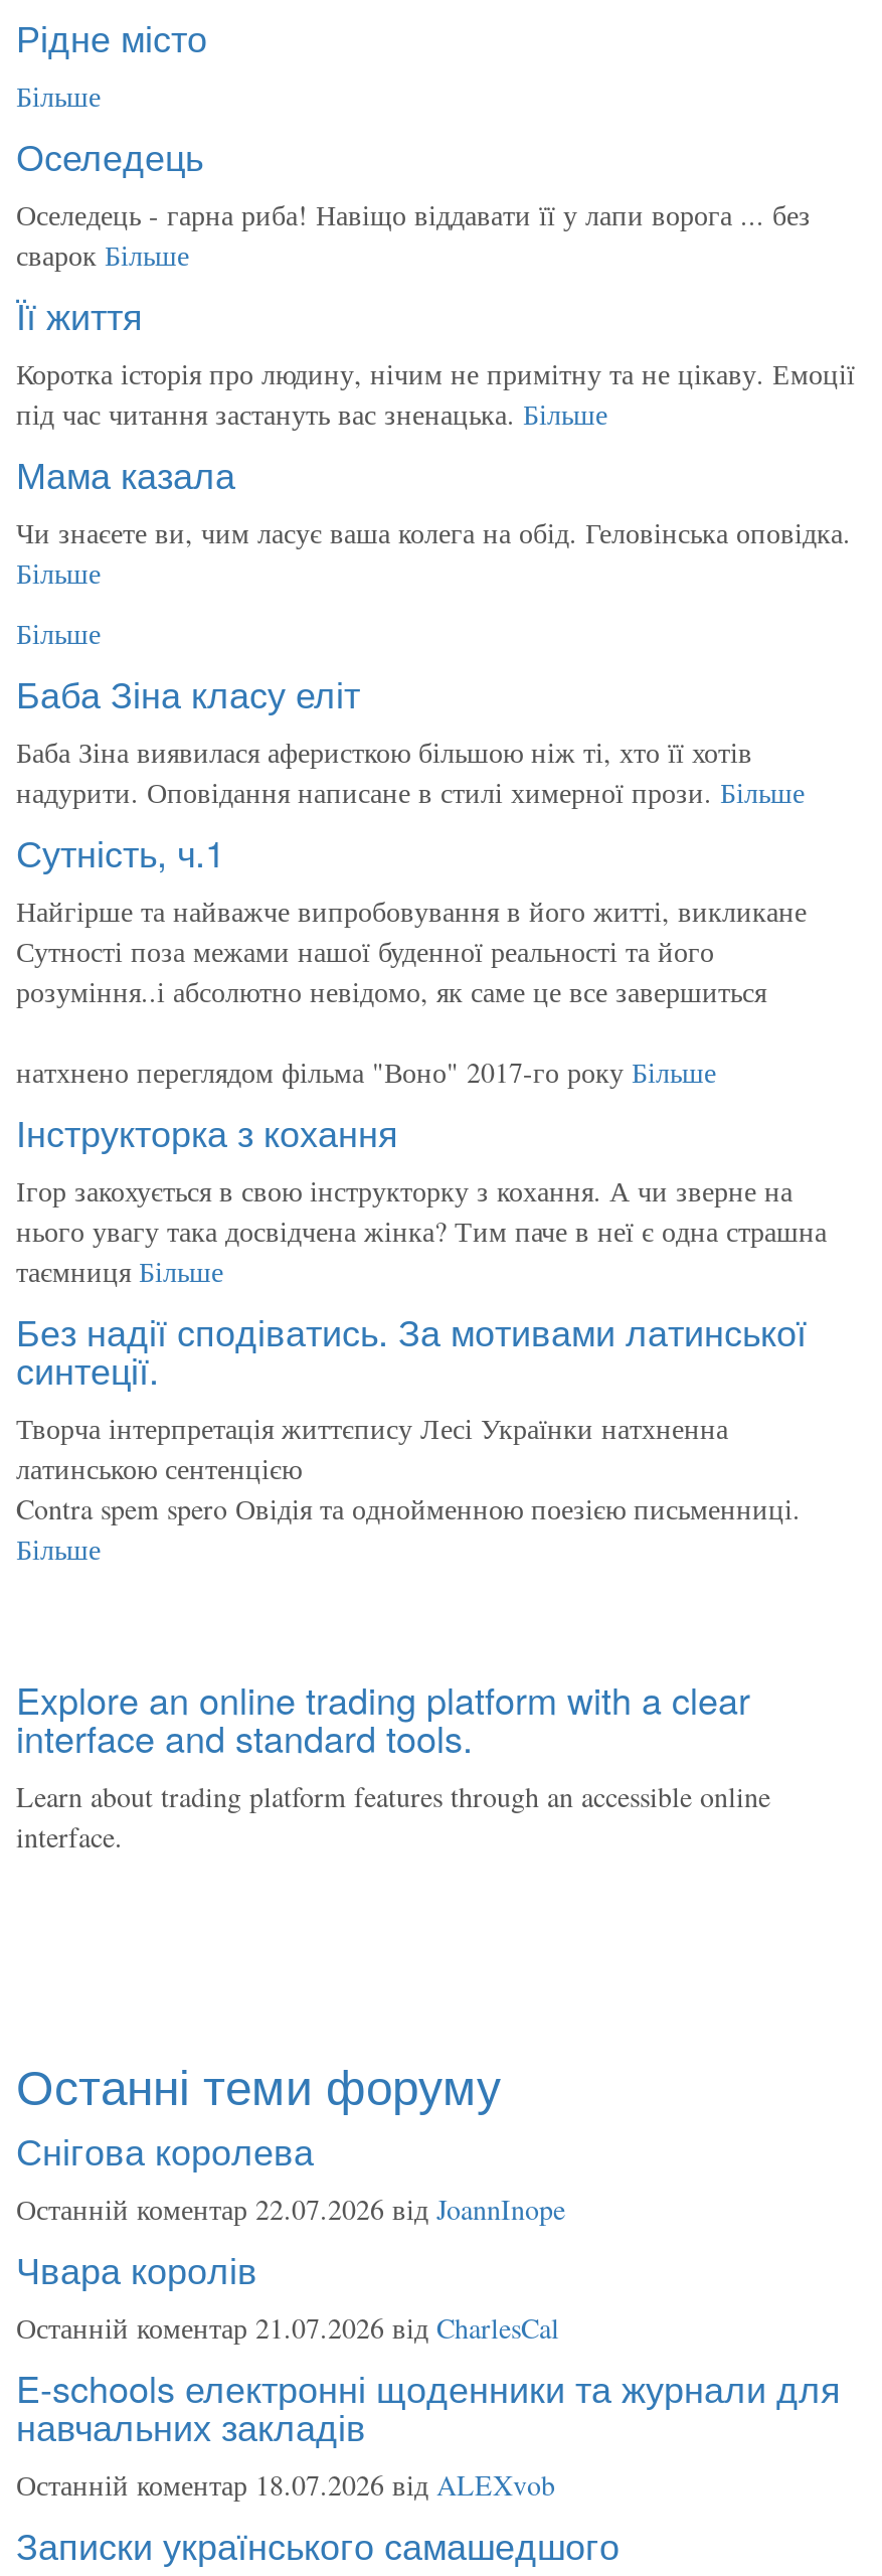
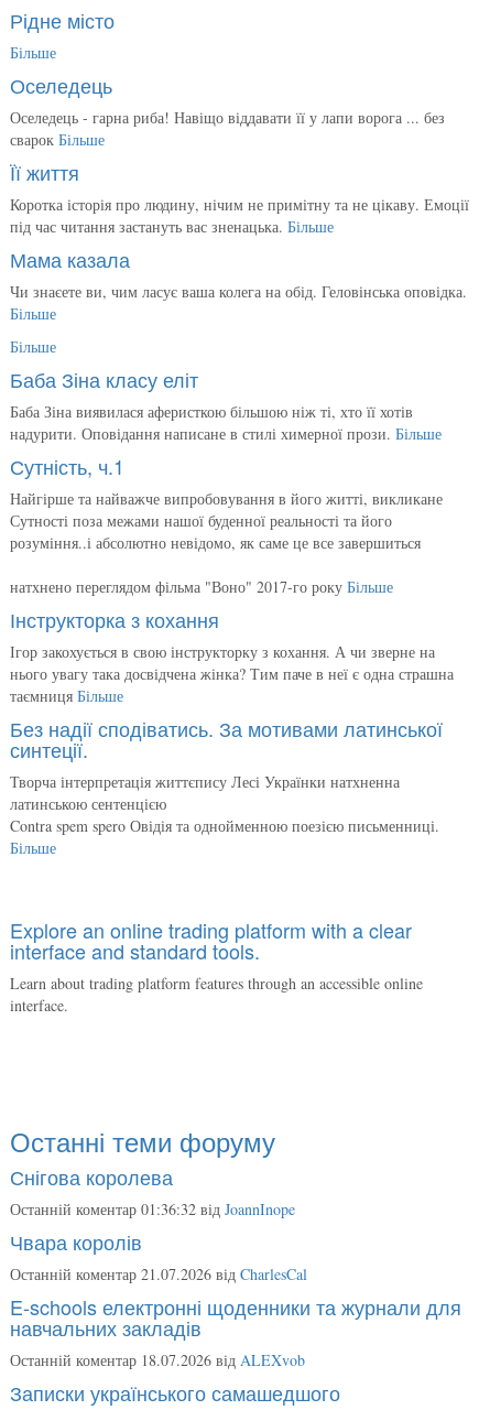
[16,2189,565,2227] Останній коментар 22.07.2026 від JoannInope -> [10,1198,295,1219] Останній коментар 01:36:32 від JoannInope

